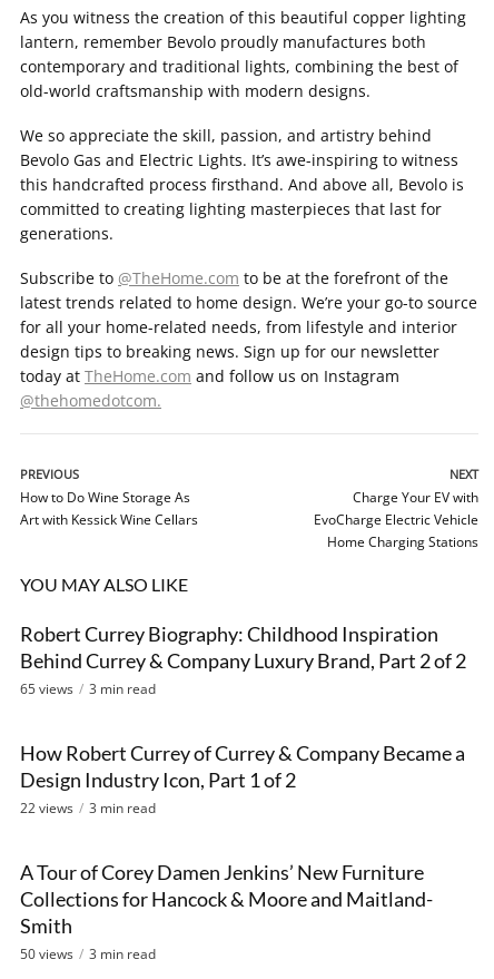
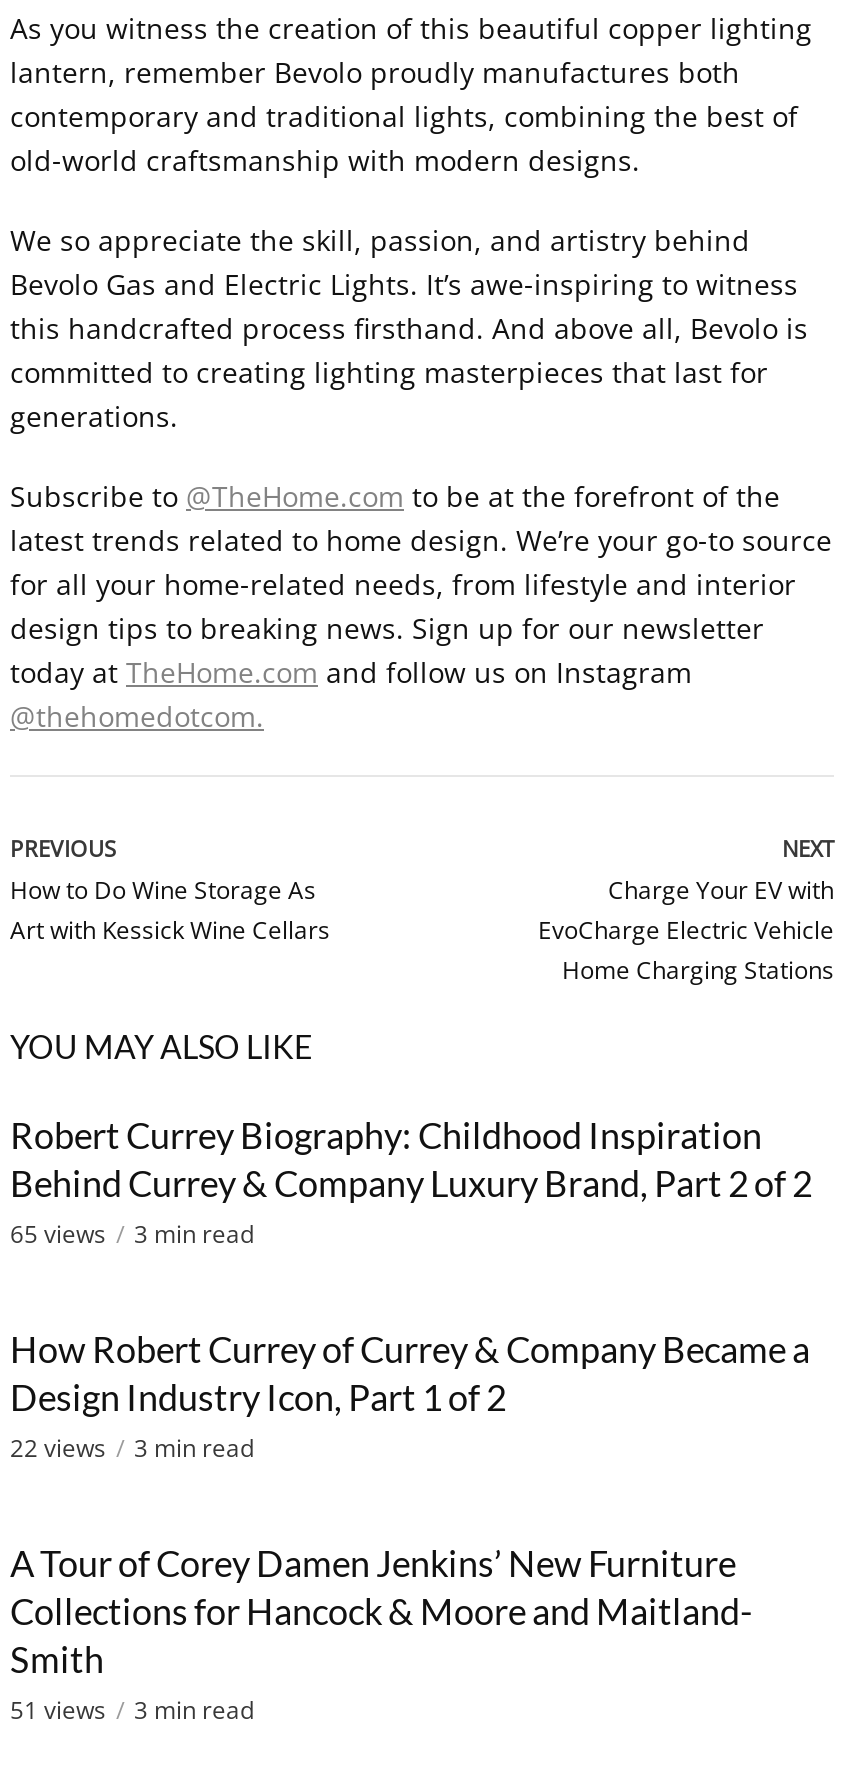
[20,945,156,964] 50 views 3 min read -> [10,1693,254,1727] 51 views 3 min read

